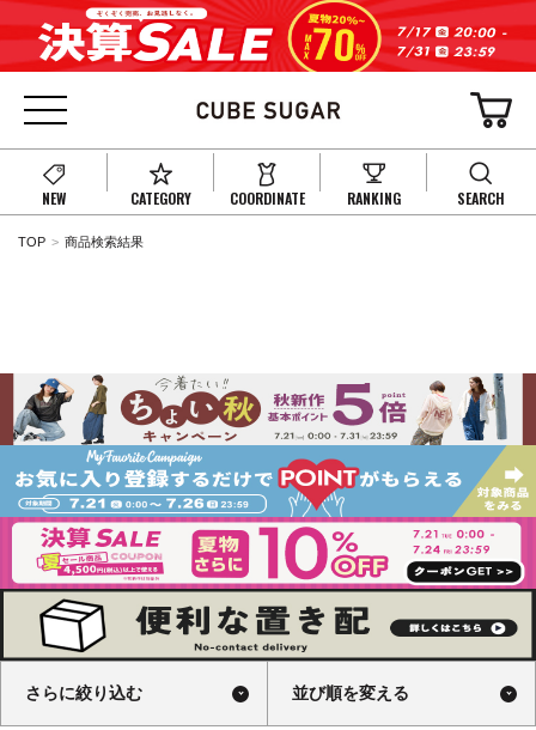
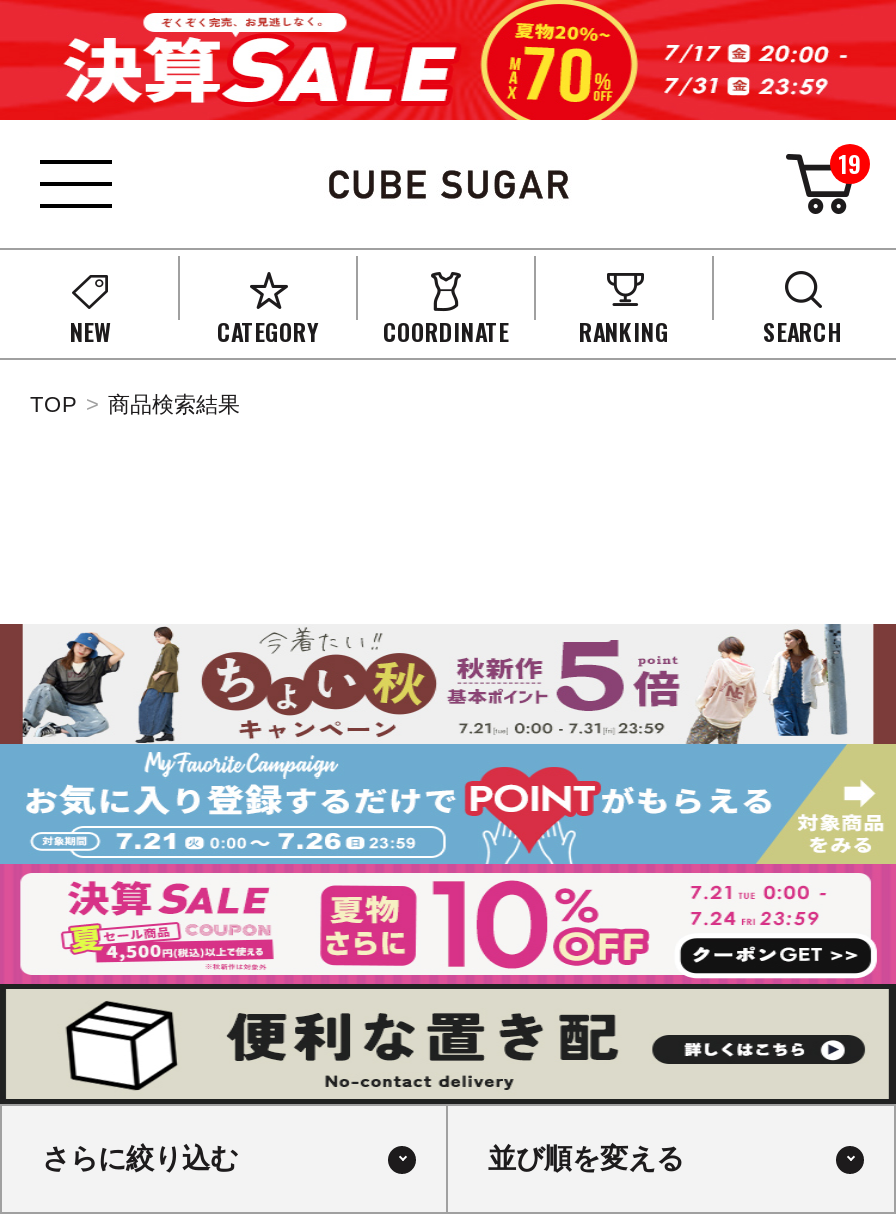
none -> [838,146,862,180] 19

